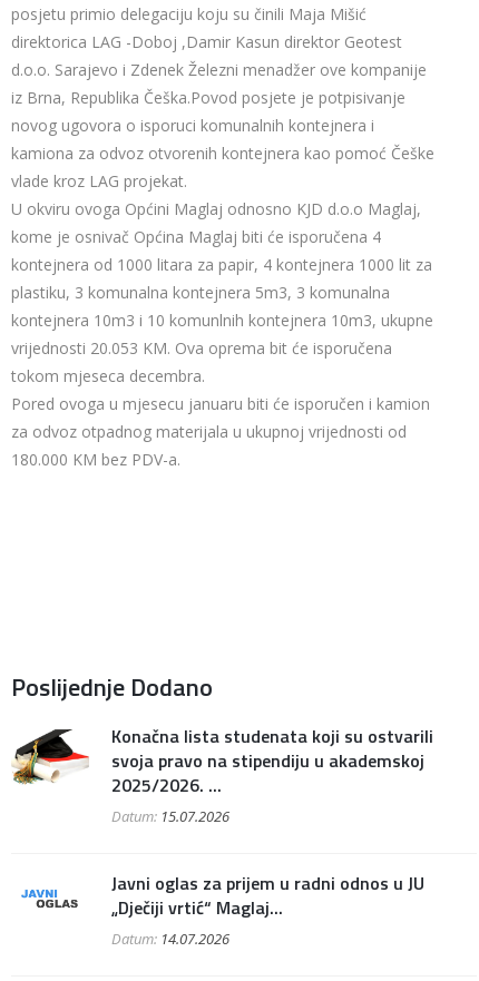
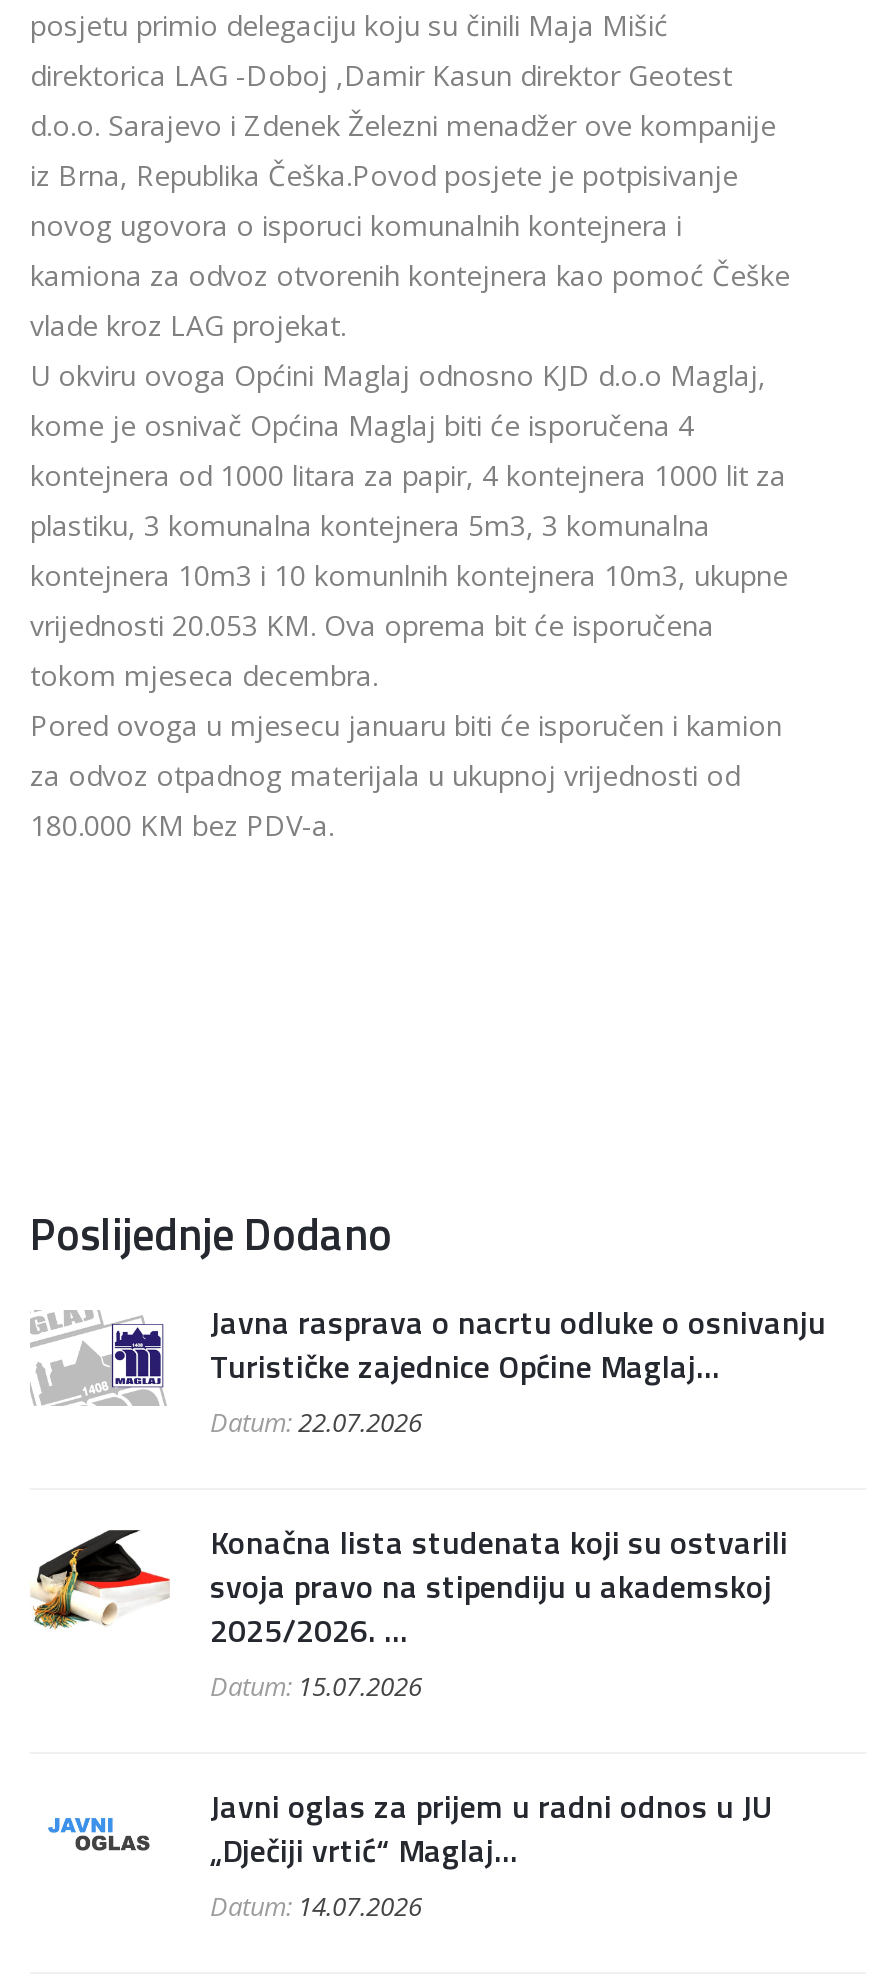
none -> [28,1299,826,1441] [image] | Javna rasprava o nacrtu odluke o osnivanju | Turističke zajednice Općine Maglaj... | Datum:22.07.2026

